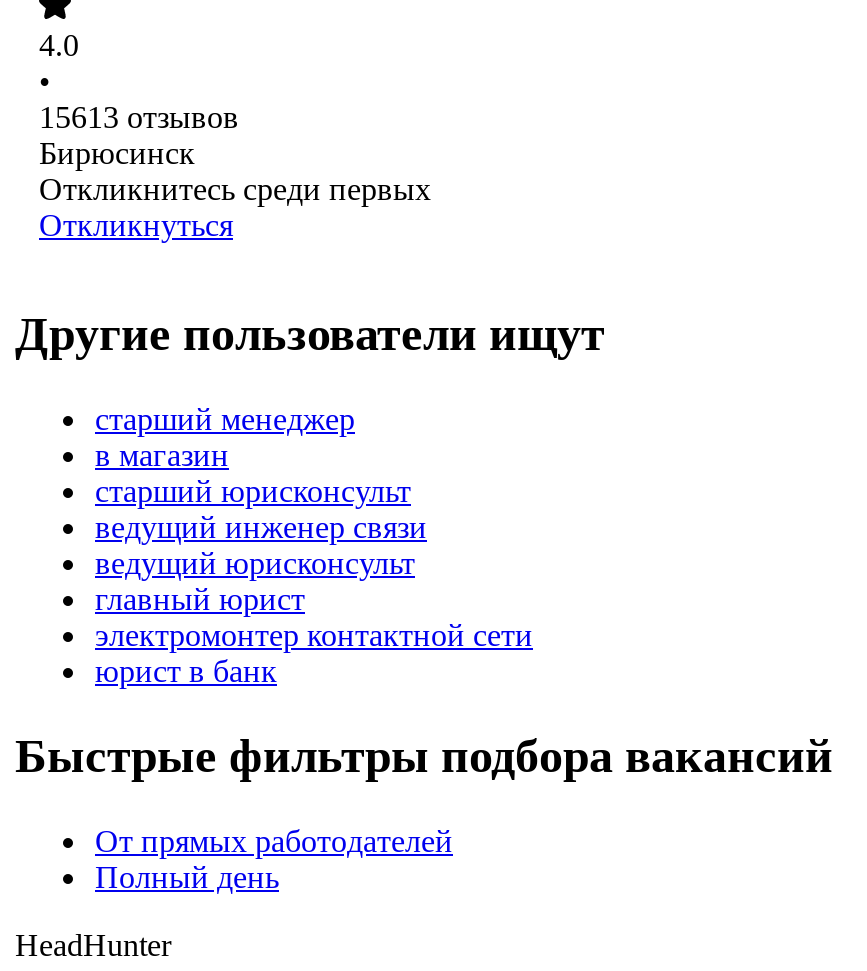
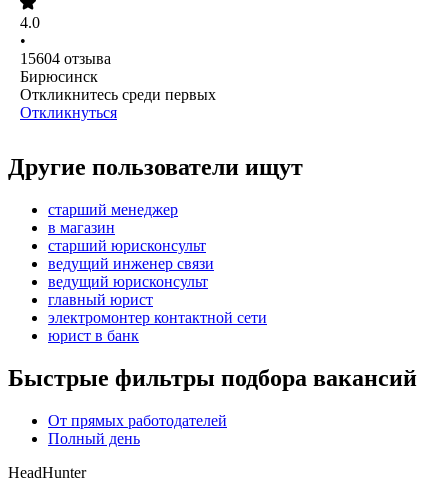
[39,101,239,135] 15613 отзывов -> [20,50,111,67] 15604 отзыва

